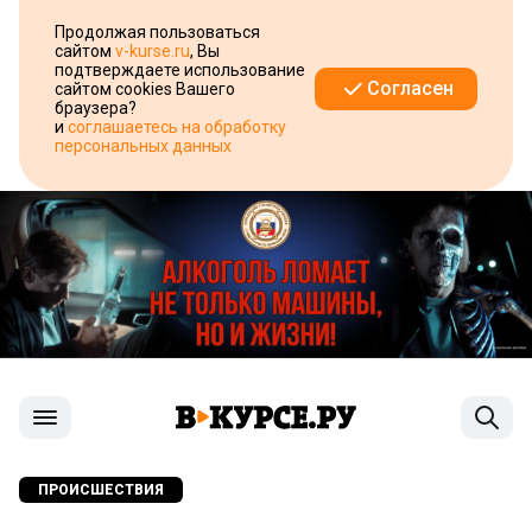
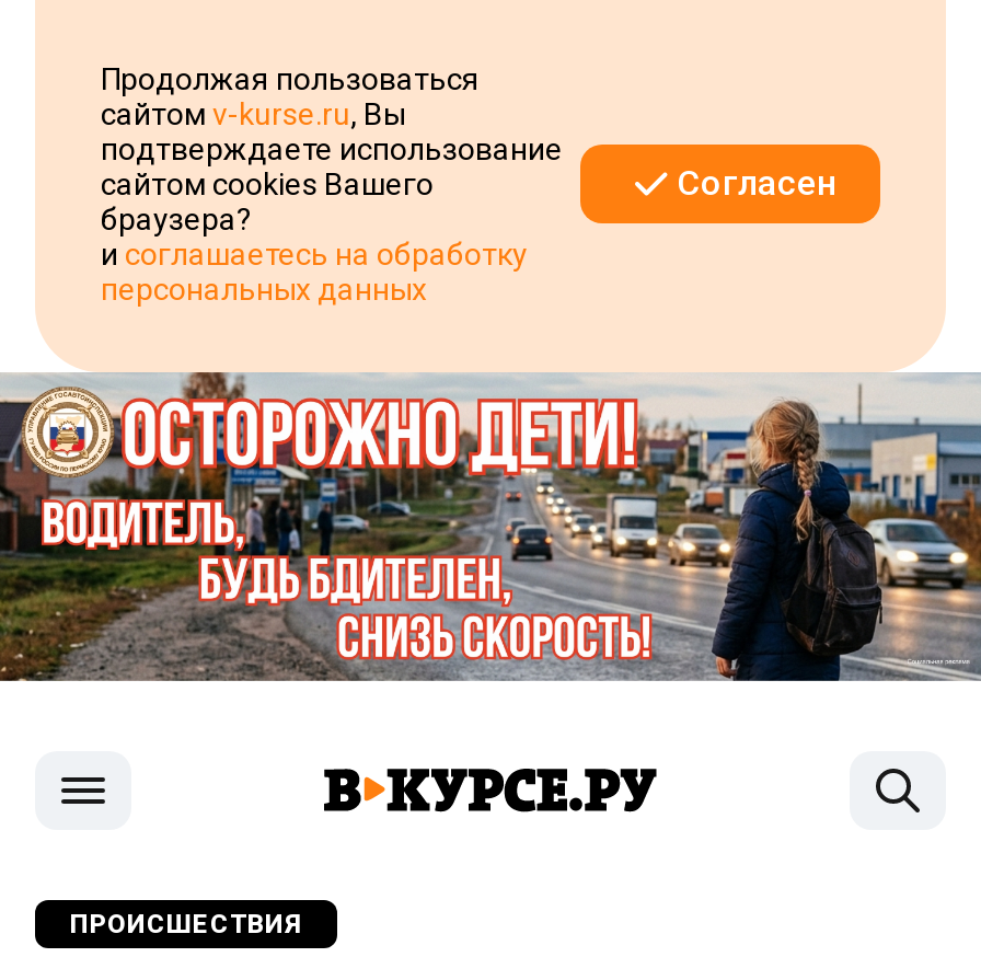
[4,190,528,359] [image] -> [7,370,974,683] [image]

